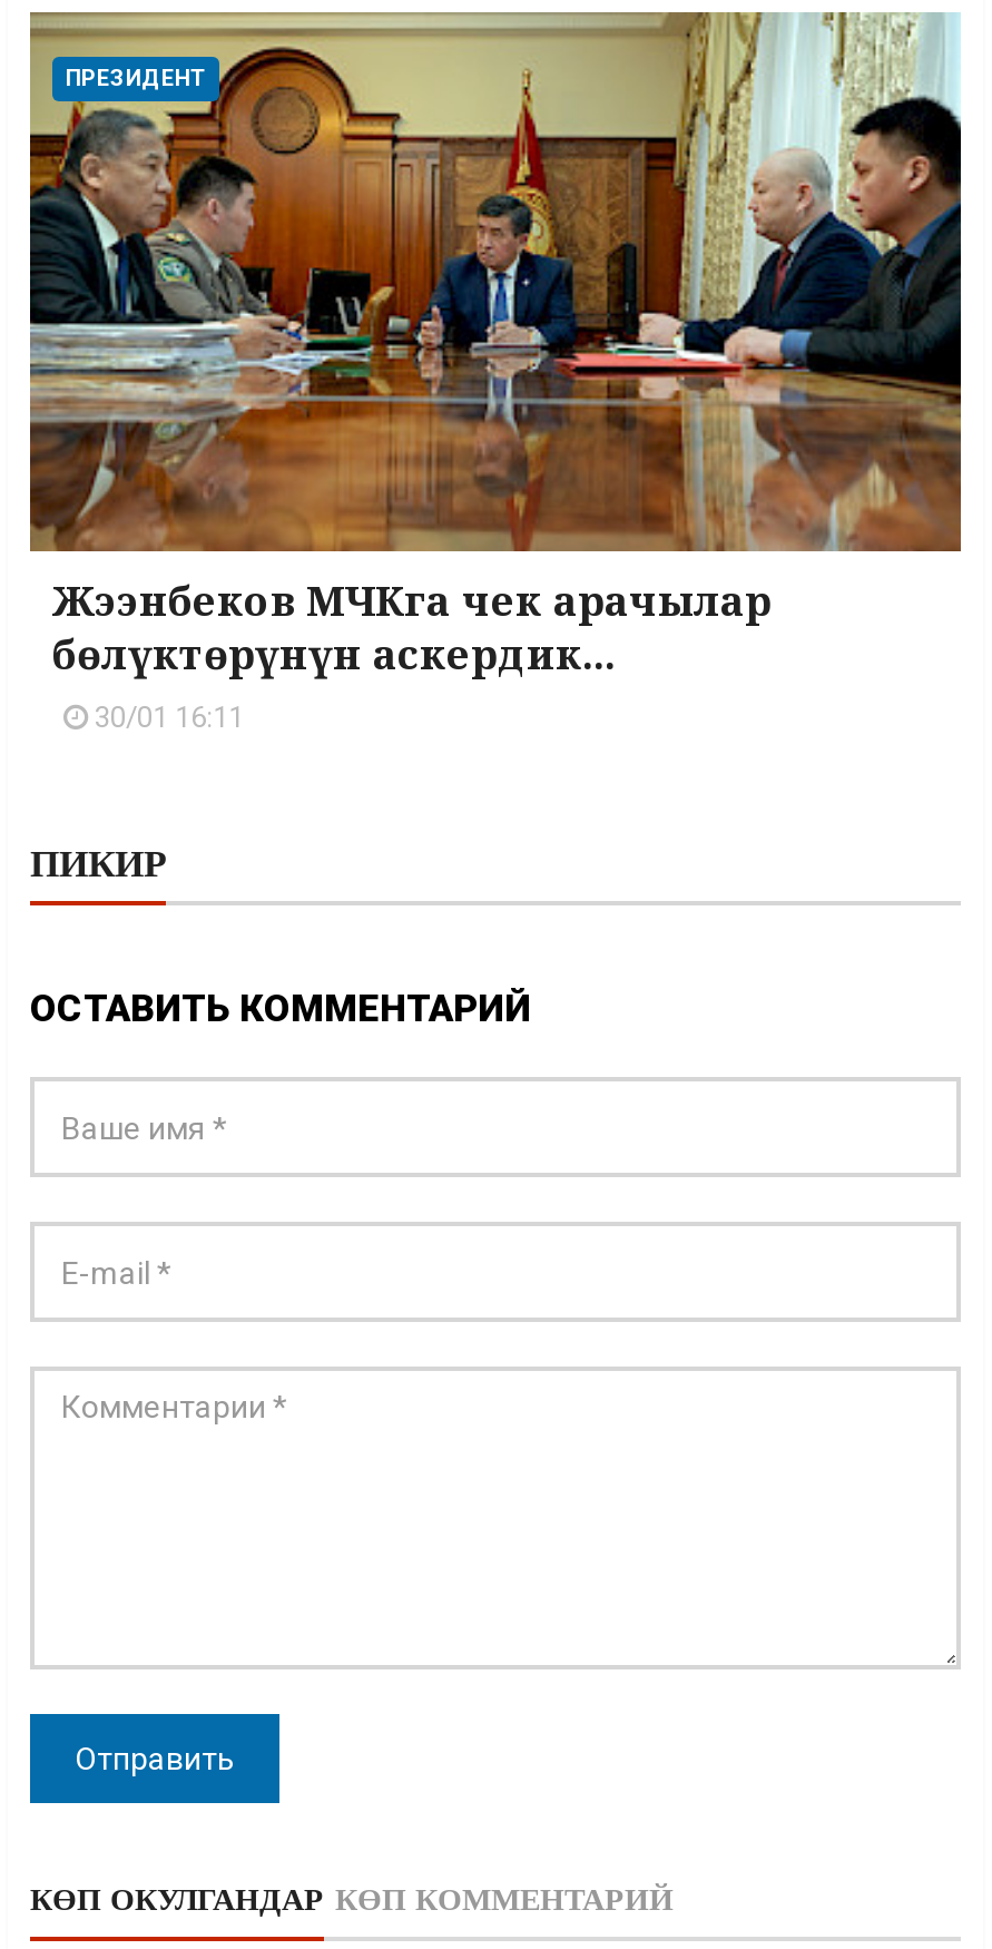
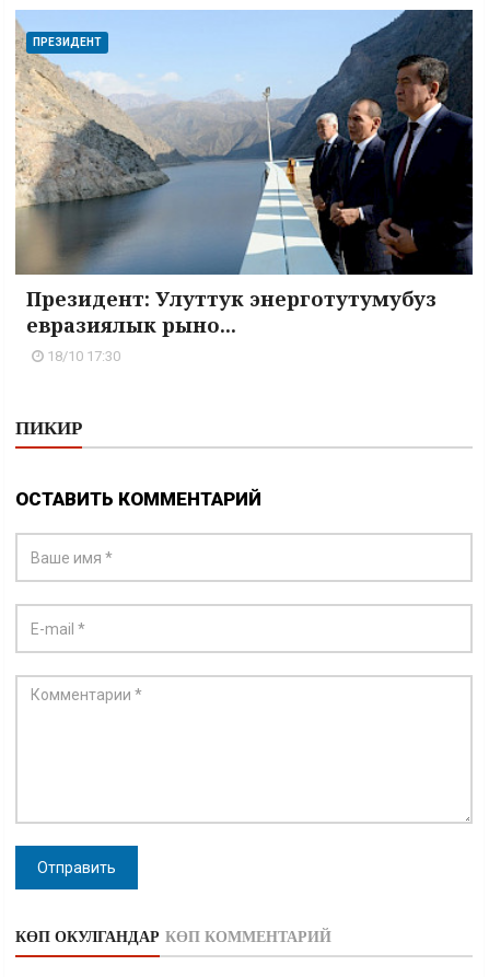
[28,10,963,734] [image] | Жээнбеков МЧКга чек арачылар | бөлүктөрүнүн аскердик... | 30/01 16:11 -> [15,9,474,364] [image] | Президент: Улуттук энерготутумубуз | евразиялык рыно... | 18/10 17:30

